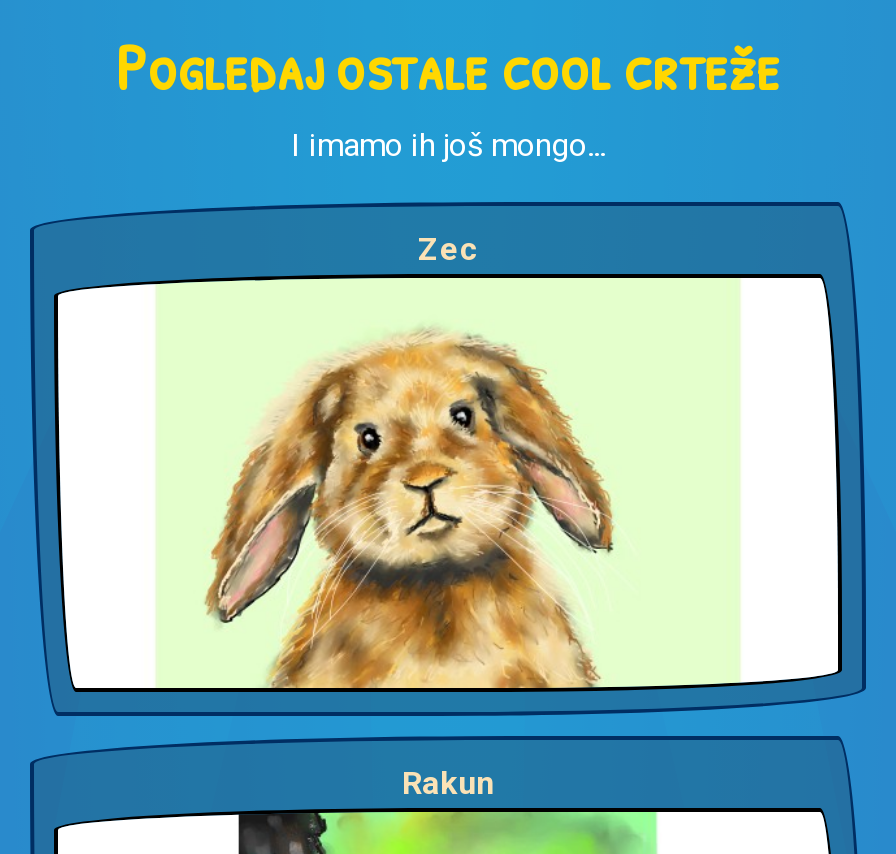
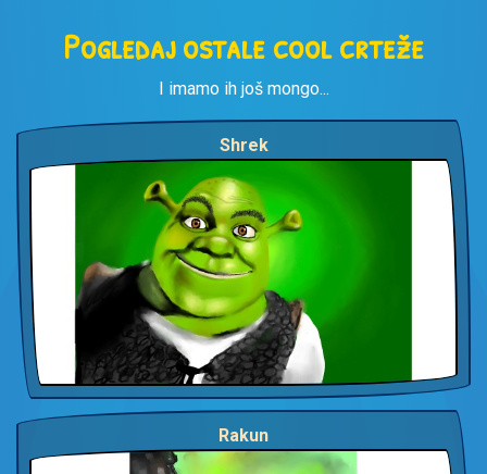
[418,230,478,268] Zec -> [219,135,268,155] Shrek
[138,276,758,690] [image] -> [74,160,413,385] [image]

